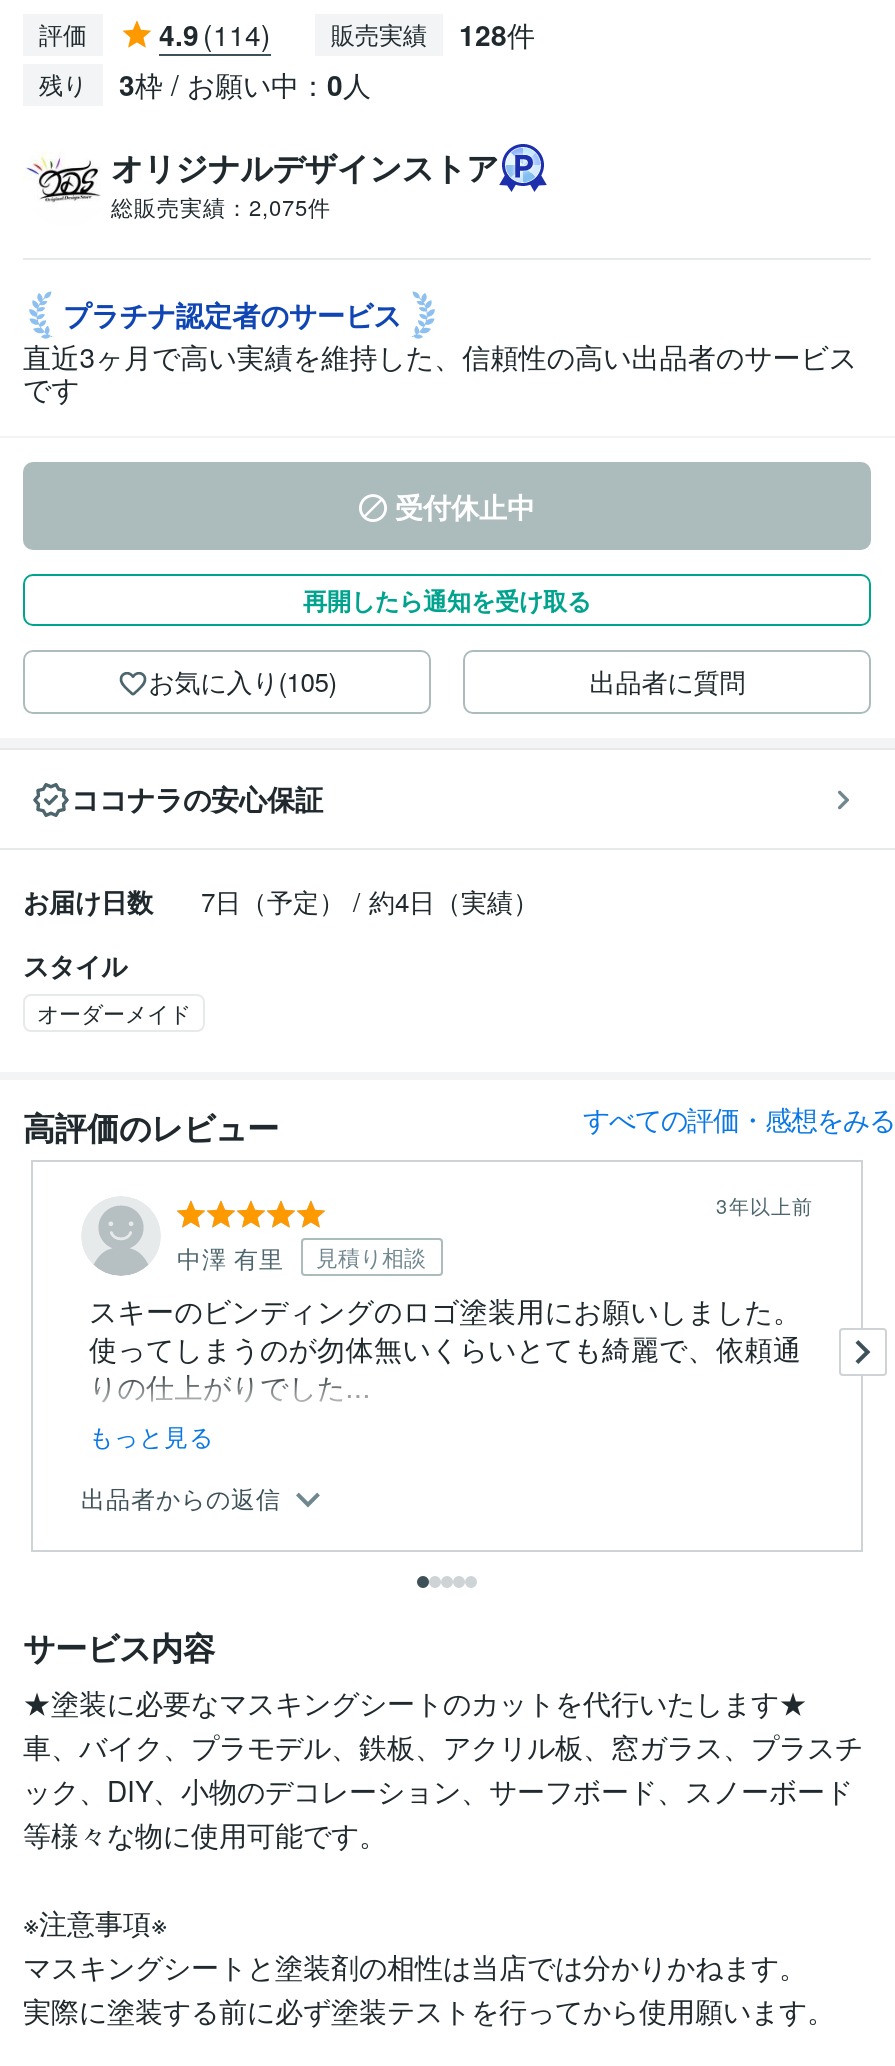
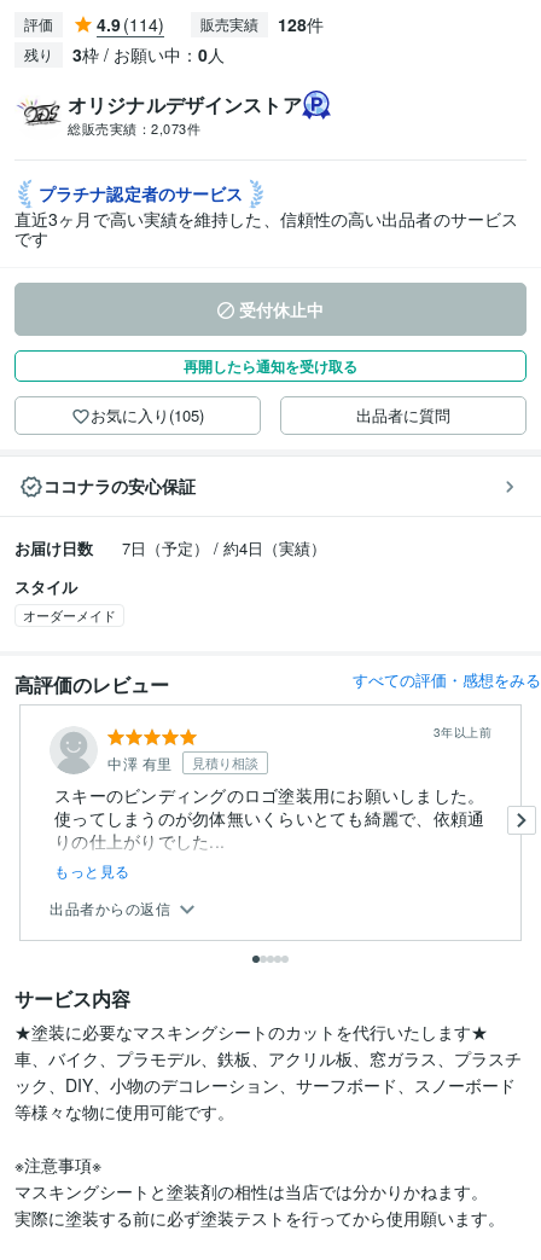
[111,190,331,222] 総販売実績：2,075件 -> [68,119,200,138] 総販売実績：2,073件

